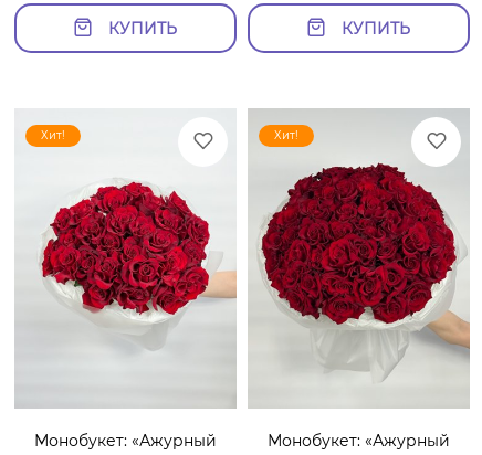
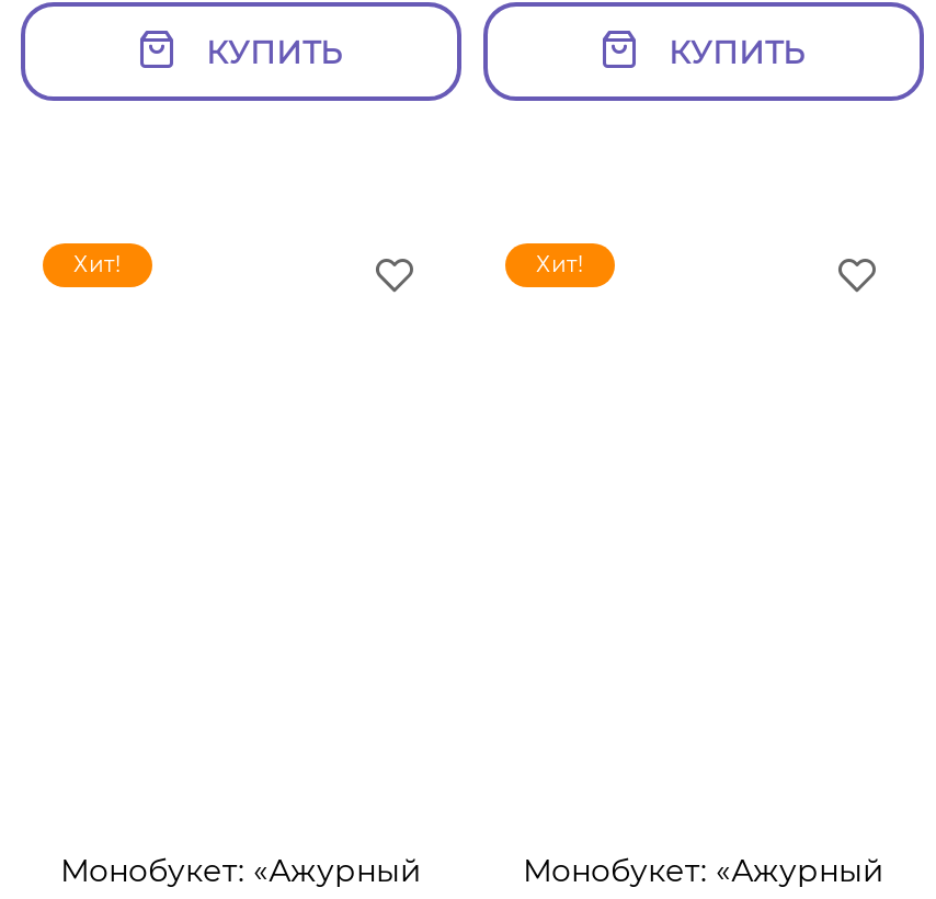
[248,108,471,409] [image] -> none
[14,178,238,409] [image] -> none

